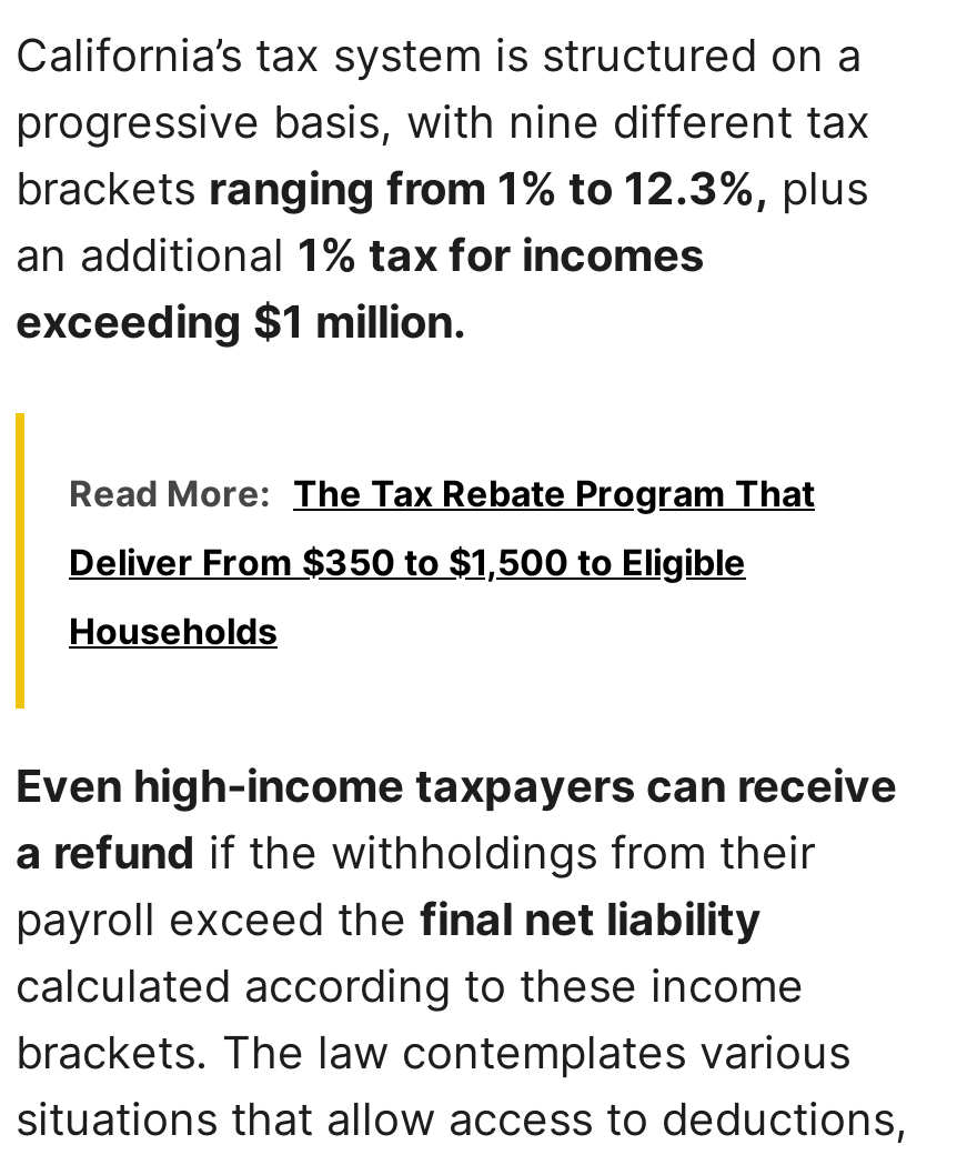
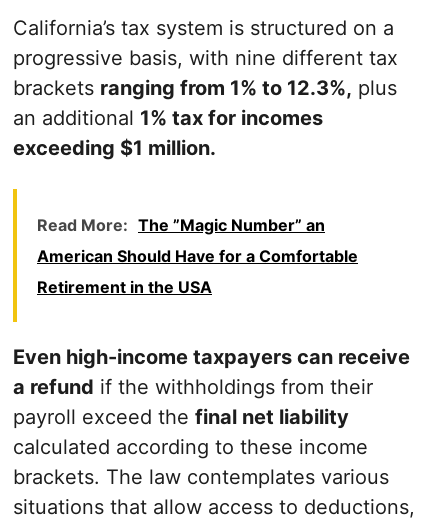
[69,470,815,515] Read More: The Tax Rebate Program That -> [37,215,325,235] Read More: The ”Magic Number” an
[69,539,746,583] Deliver From $350 to $1,500 to Eligible -> [37,246,358,266] American Should Have for a Comfortable
[69,608,278,652] Households -> [37,277,212,297] Retirement in the USA

